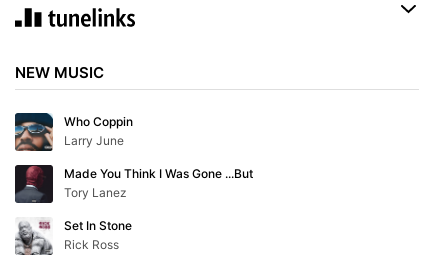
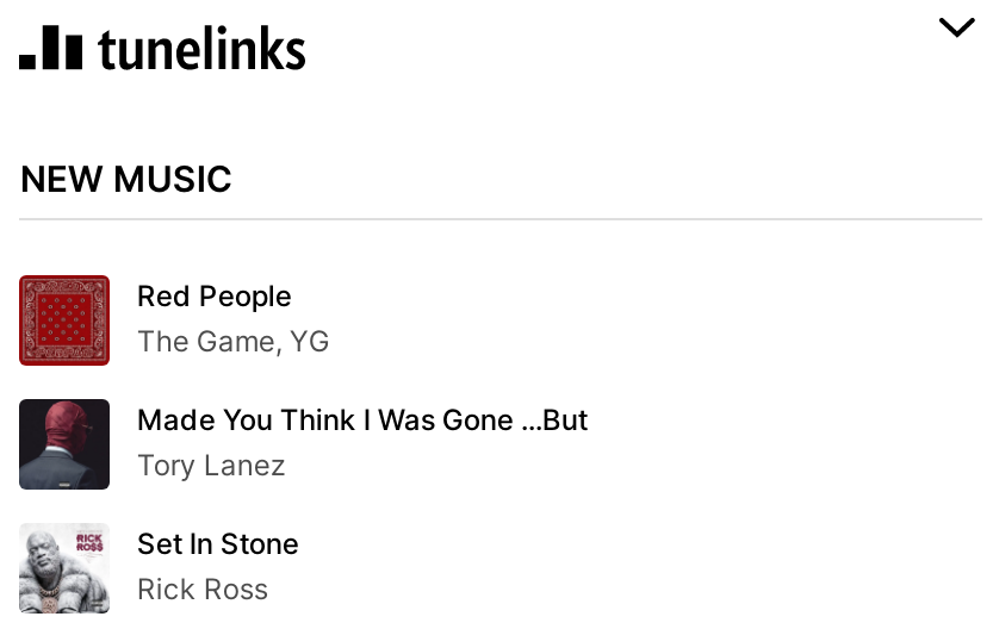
[14,112,133,152] [image] | Who Coppin | Larry June -> [17,273,330,368] [image] | Red People | The Game, YG

